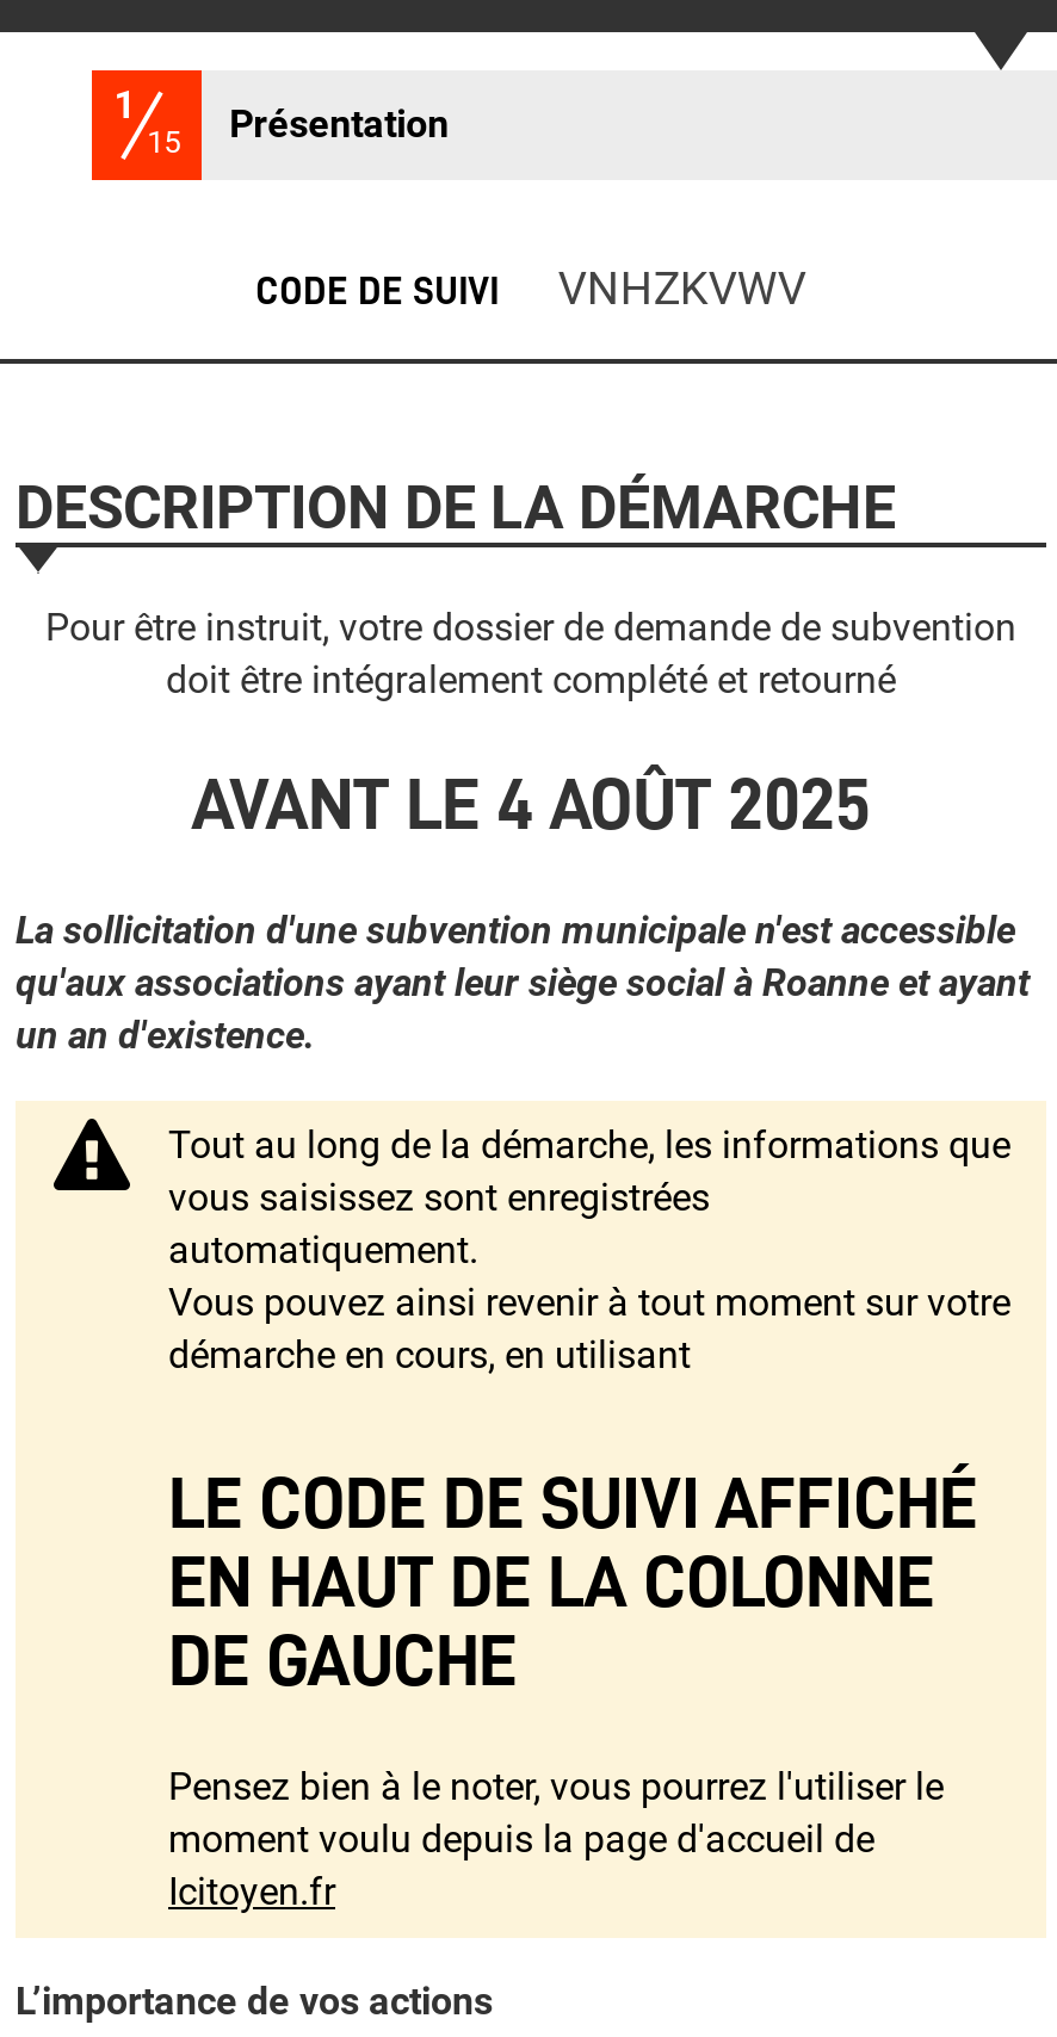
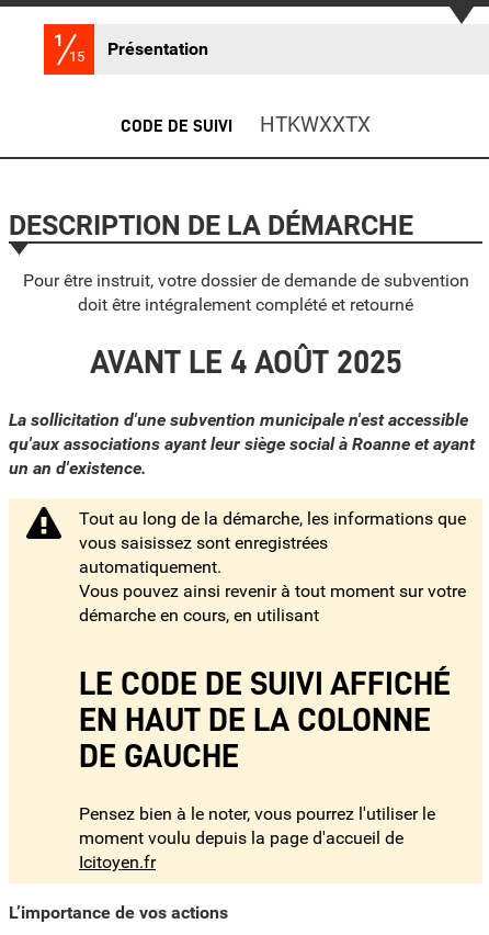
[558,261,806,316] VNHZKVWV -> [260,112,370,137] HTKWXXTX

